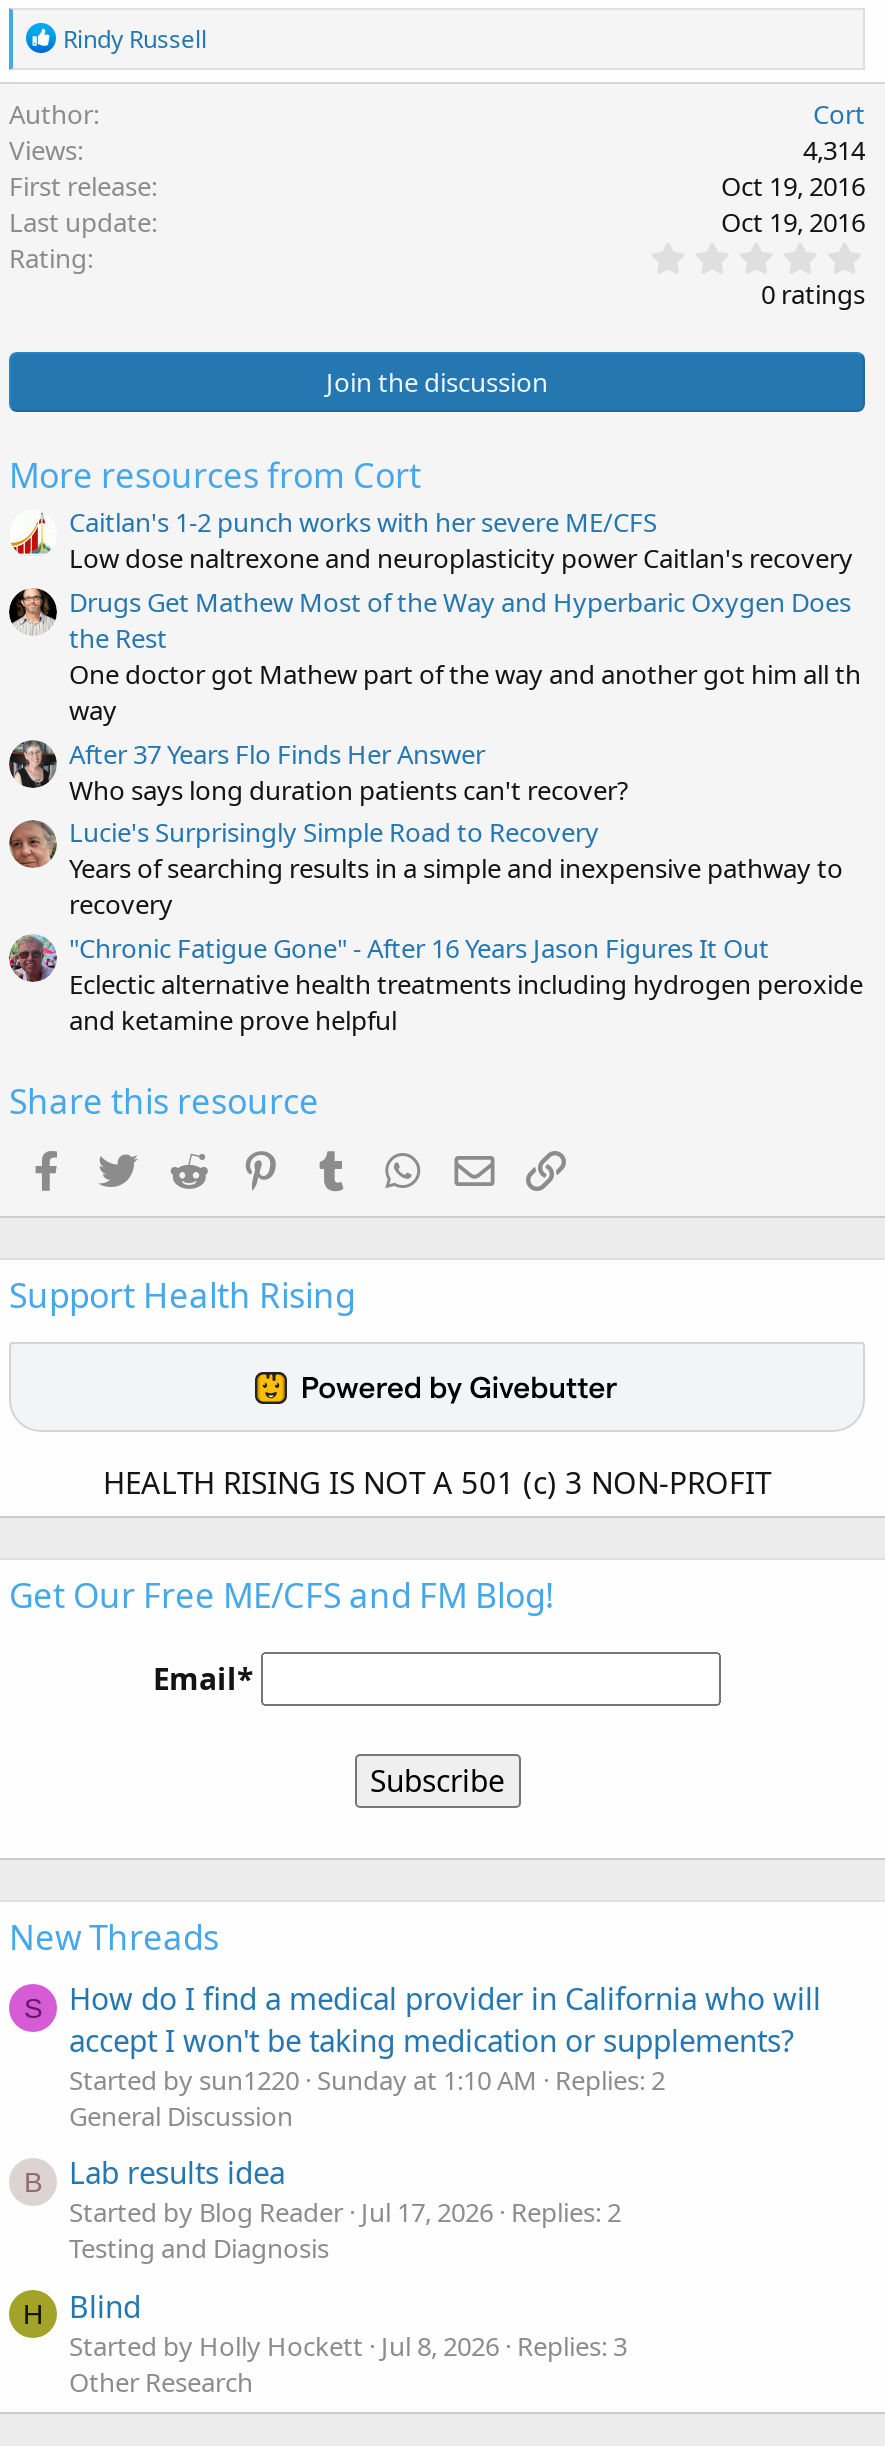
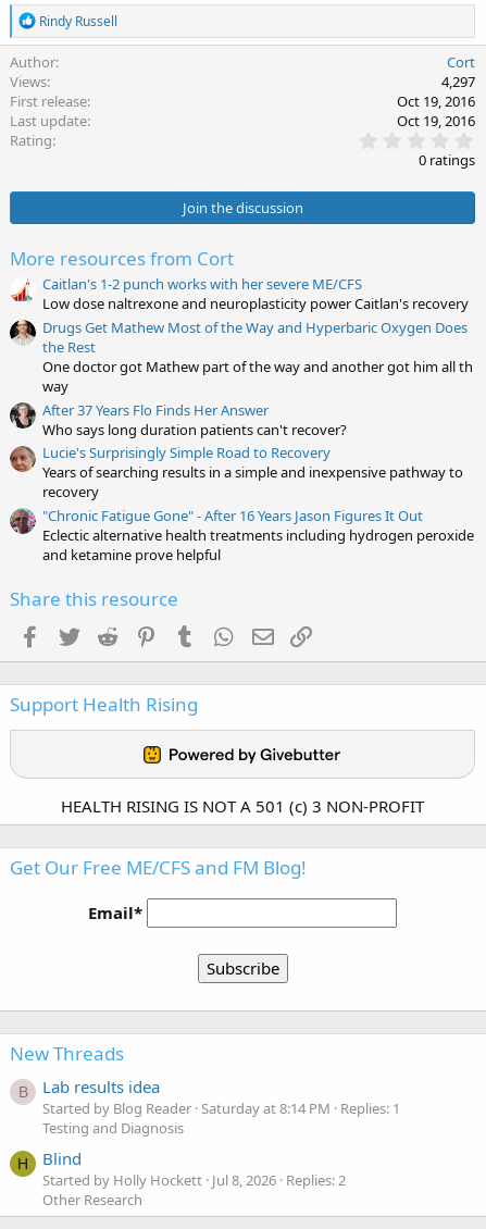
[803,131,865,167] 4,314 -> [441,71,475,91] 4,297
[24,1978,821,2134] S | How do I find a medical provider in California who will | accept I won't be taking medication or supplements? | Started by sun1220 Sunday at 1:10 AM Replies: 2 | General Discussion -> none
[69,2194,621,2230] Started by Blog Reader Jul 17, 2026 Replies: 2 -> [42,1098,400,1118] Started by Blog Reader Saturday at 8:14 PM Replies: 1
[69,2327,627,2363] Started by Holly Hockett Jul 8, 2026 Replies: 3 -> [42,1170,346,1190] Started by Holly Hockett Jul 8, 2026 Replies: 2

